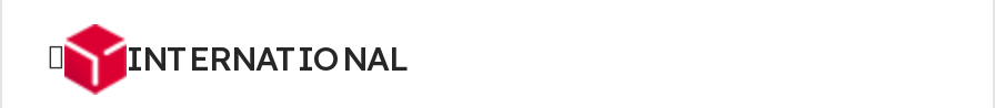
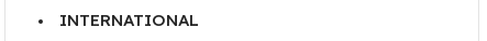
[47,22,120,97] [image] -> none

